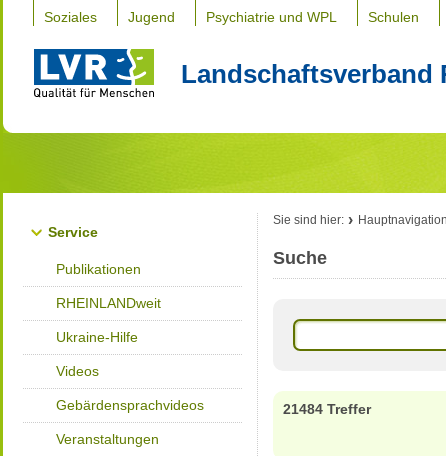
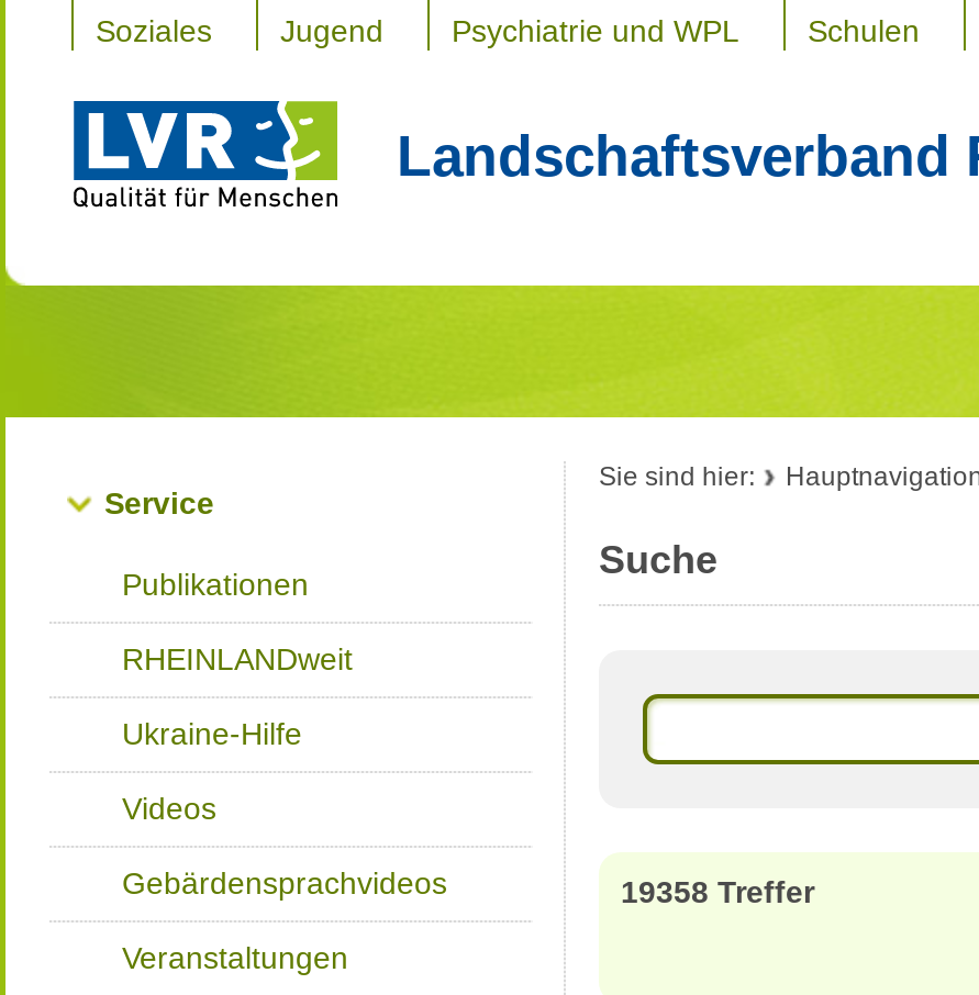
[283,401,371,417] 21484 Treffer -> [621,874,814,909] 19358 Treffer

